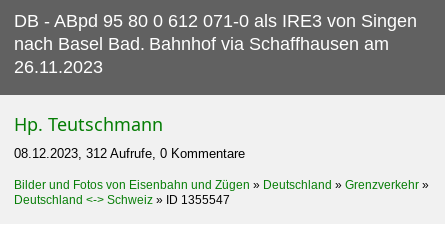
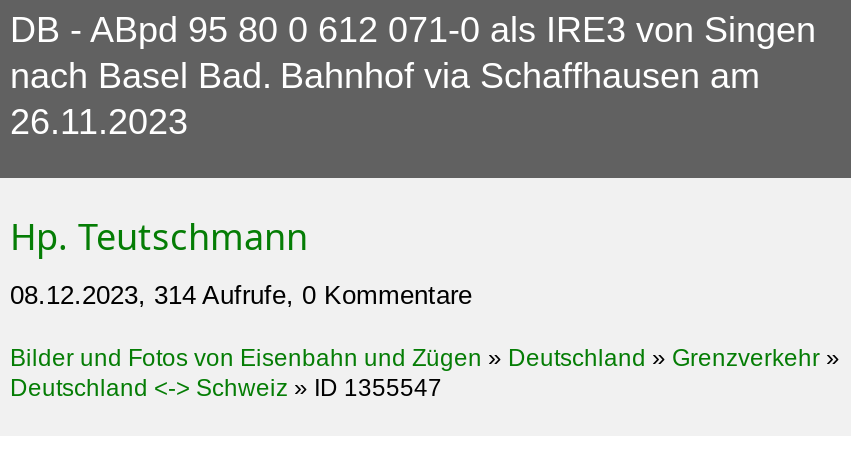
[14,146,245,161] 08.12.2023, 312 Aufrufe, 0 Kommentare -> [10,281,472,311] 08.12.2023, 314 Aufrufe, 0 Kommentare

